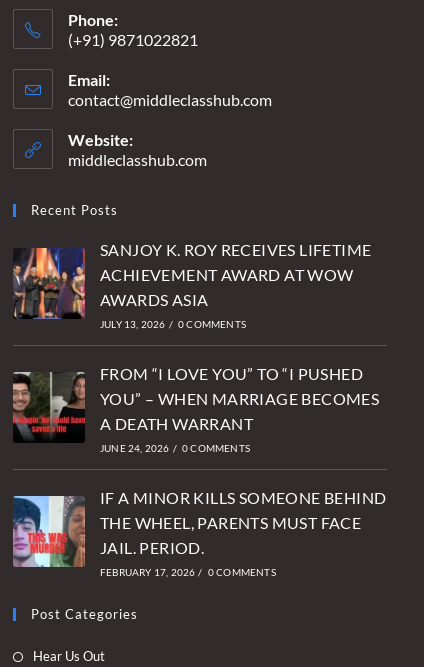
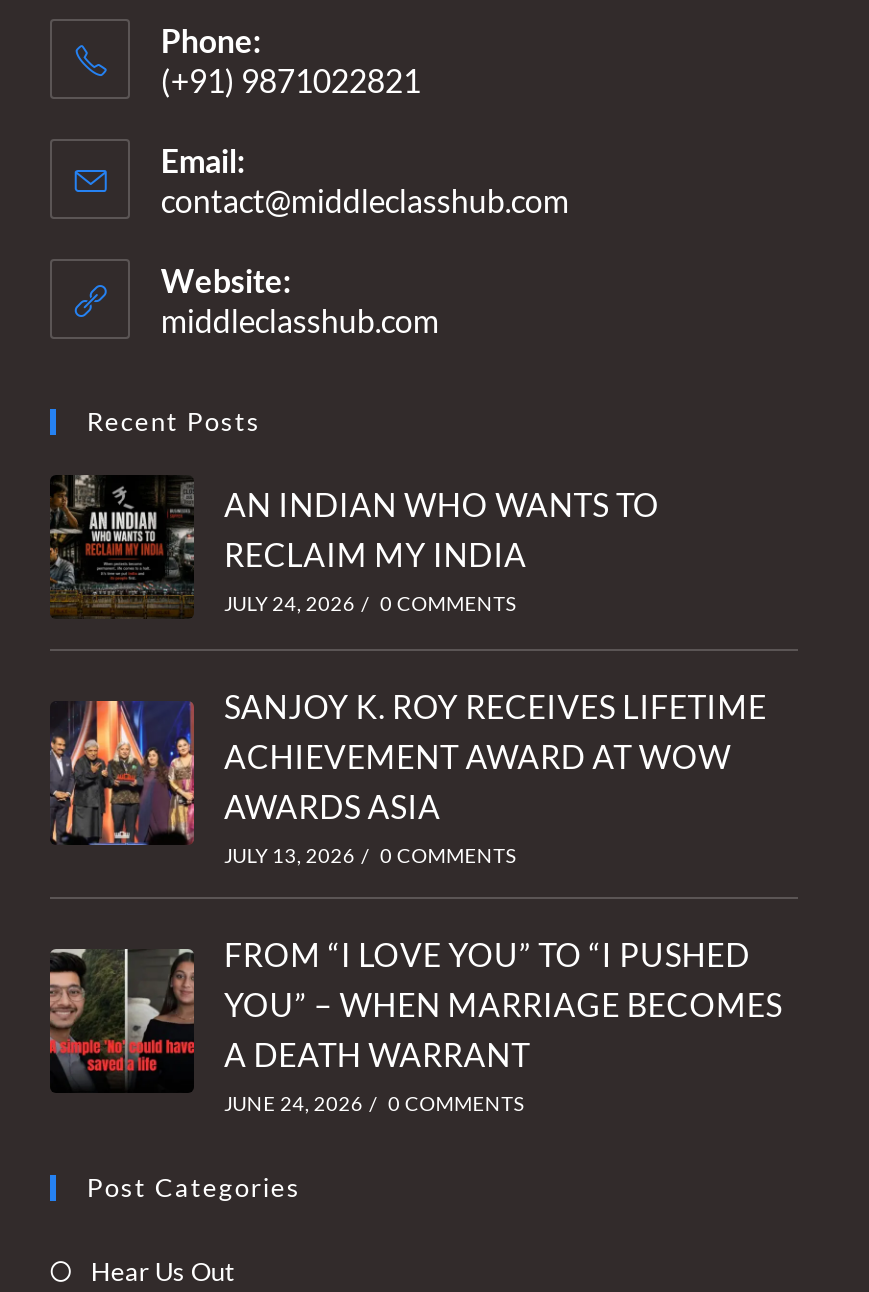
none -> [50,473,660,633] [image] | AN INDIAN WHO WANTS TO | RECLAIM MY INDIA | JULY 24, 2026 / 0 COMMENTS
moved [12,240,379,454] -> [48,687,782,1115]: [image] | SANJOY K. ROY RECEIVES LIFETIME | ACHIEVEMENT AWARD AT WOW | ... | A DEATH WARRANT | JUNE 24, 2026 / 0 COMMENTS
[12,488,386,578] [image] | IF A MINOR KILLS SOMEONE BEHIND | THE WHEEL, PARENTS MUST FACE | JAIL. PERIOD. | FEBRUARY 17, 2026 / 0 COMMENTS -> none

